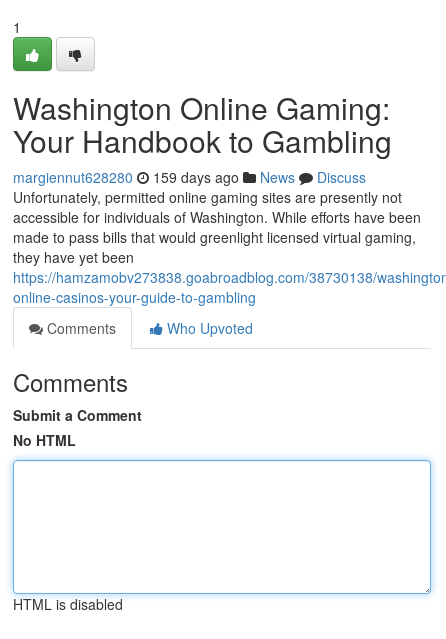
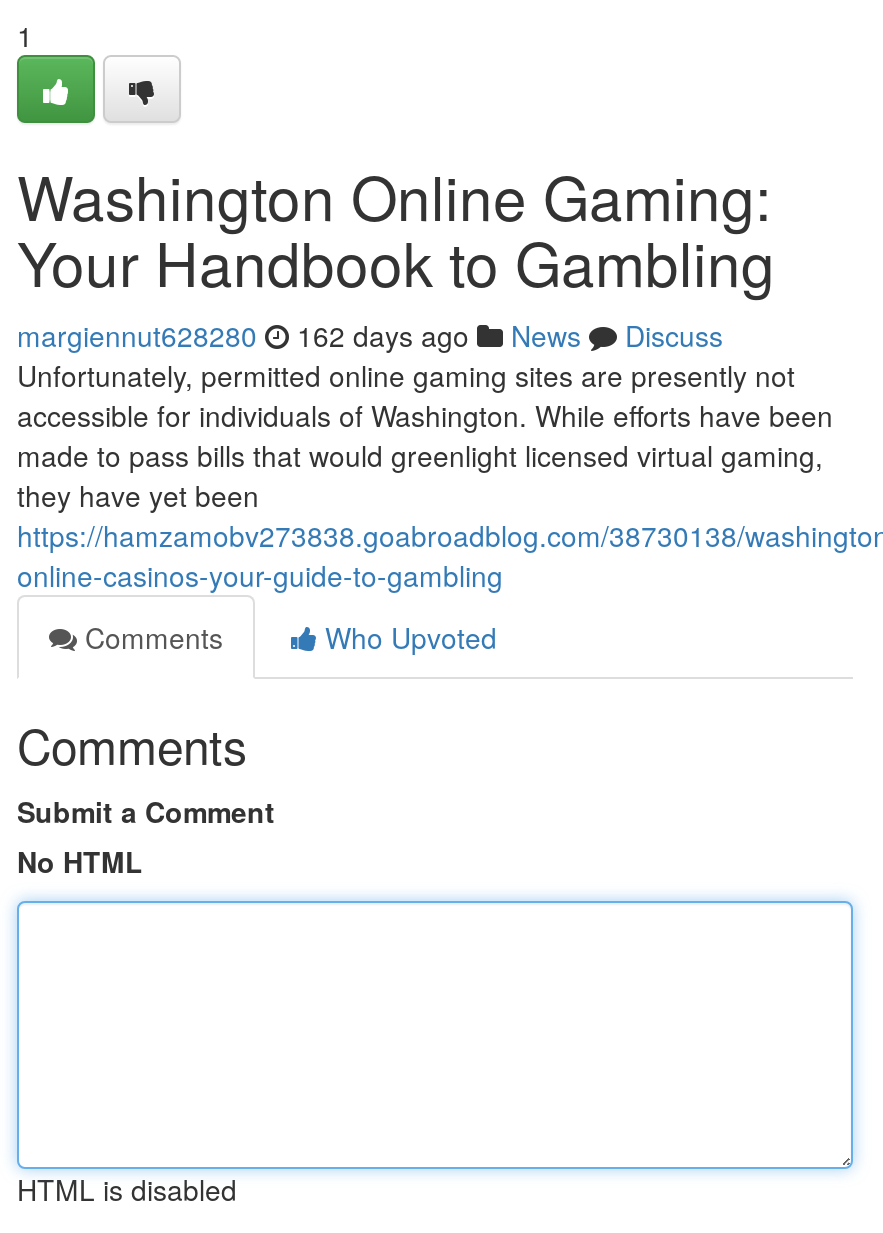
[13,167,366,187] margiennut628280 159 days ago News Discuss -> [17,315,723,355] margiennut628280 162 days ago News Discuss

